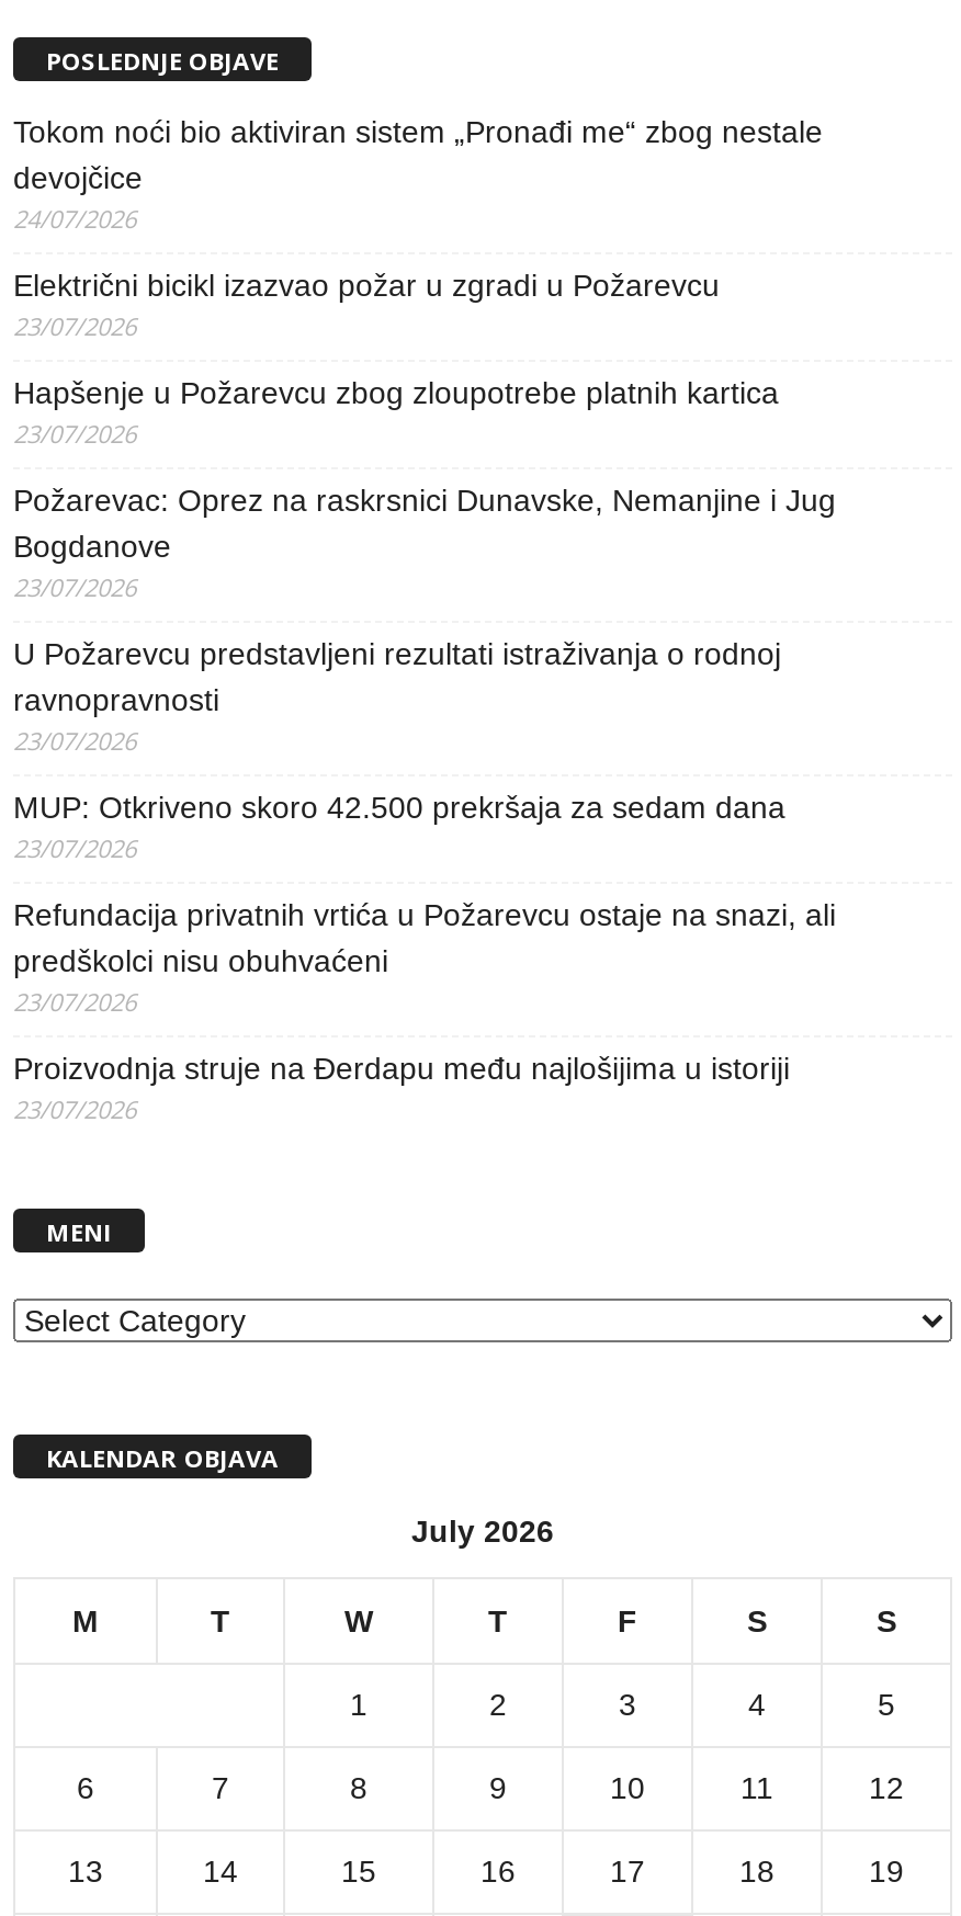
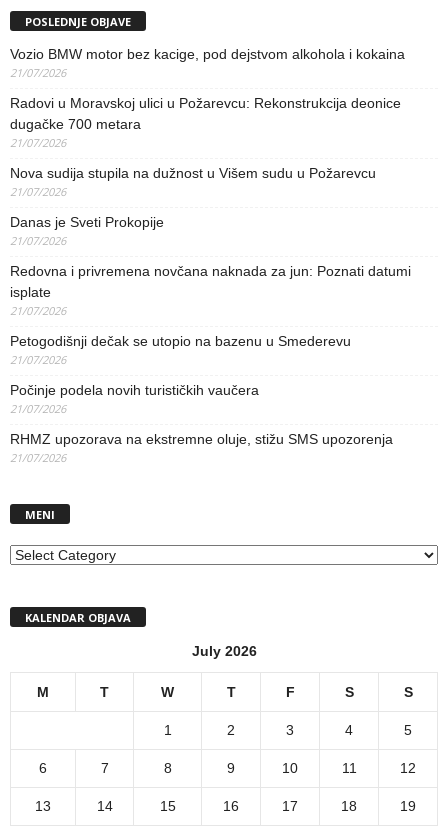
[13,114,823,234] Tokom noći bio aktiviran sistem „Pronađi me“ zbog nestale | devojčice | 24/07/2026 -> [10,46,405,80] Vozio BMW motor bez kacige, pod dejstvom alkohola i kokaina | 21/07/2026
[13,267,720,342] Električni bicikl izazvao požar u zgradi u Požarevcu | 23/07/2026 -> [10,95,401,150] Radovi u Moravskoj ulici u Požarevcu: Rekonstrukcija deonice | dugačke 700 metara | 21/07/2026
[13,375,779,449] Hapšenje u Požarevcu zbog zloupotrebe platnih kartica | 23/07/2026 -> [10,165,376,199] Nova sudija stupila na dužnost u Višem sudu u Požarevcu | 21/07/2026
[13,482,836,603] Požarevac: Oprez na raskrsnici Dunavske, Nemanjine i Jug | Bogdanove | 23/07/2026 -> [10,214,164,248] Danas je Sveti Prokopije | 21/07/2026
[13,636,781,756] U Požarevcu predstavljeni rezultati istraživanja o rodnoj | ravnopravnosti | 23/07/2026 -> [10,263,411,318] Redovna i privremena novčana naknada za jun: Poznati datumi | isplate | 21/07/2026
[13,789,785,864] MUP: Otkriveno skoro 42.500 prekršaja za sedam dana | 23/07/2026 -> [10,333,351,367] Petogodišnji dečak se utopio na bazenu u Smederevu | 21/07/2026
[13,897,836,1017] Refundacija privatnih vrtića u Požarevcu ostaje na snazi, ali | predškolci nisu obuhvaćeni | 23/07/2026 -> [10,382,259,416] Počinje podela novih turističkih vaučera | 21/07/2026
[13,1050,790,1125] Proizvodnja struje na Đerdapu među najlošijima u istoriji | 23/07/2026 -> [10,431,393,465] RHMZ upozorava na ekstremne oluje, stižu SMS upozorenja | 21/07/2026

